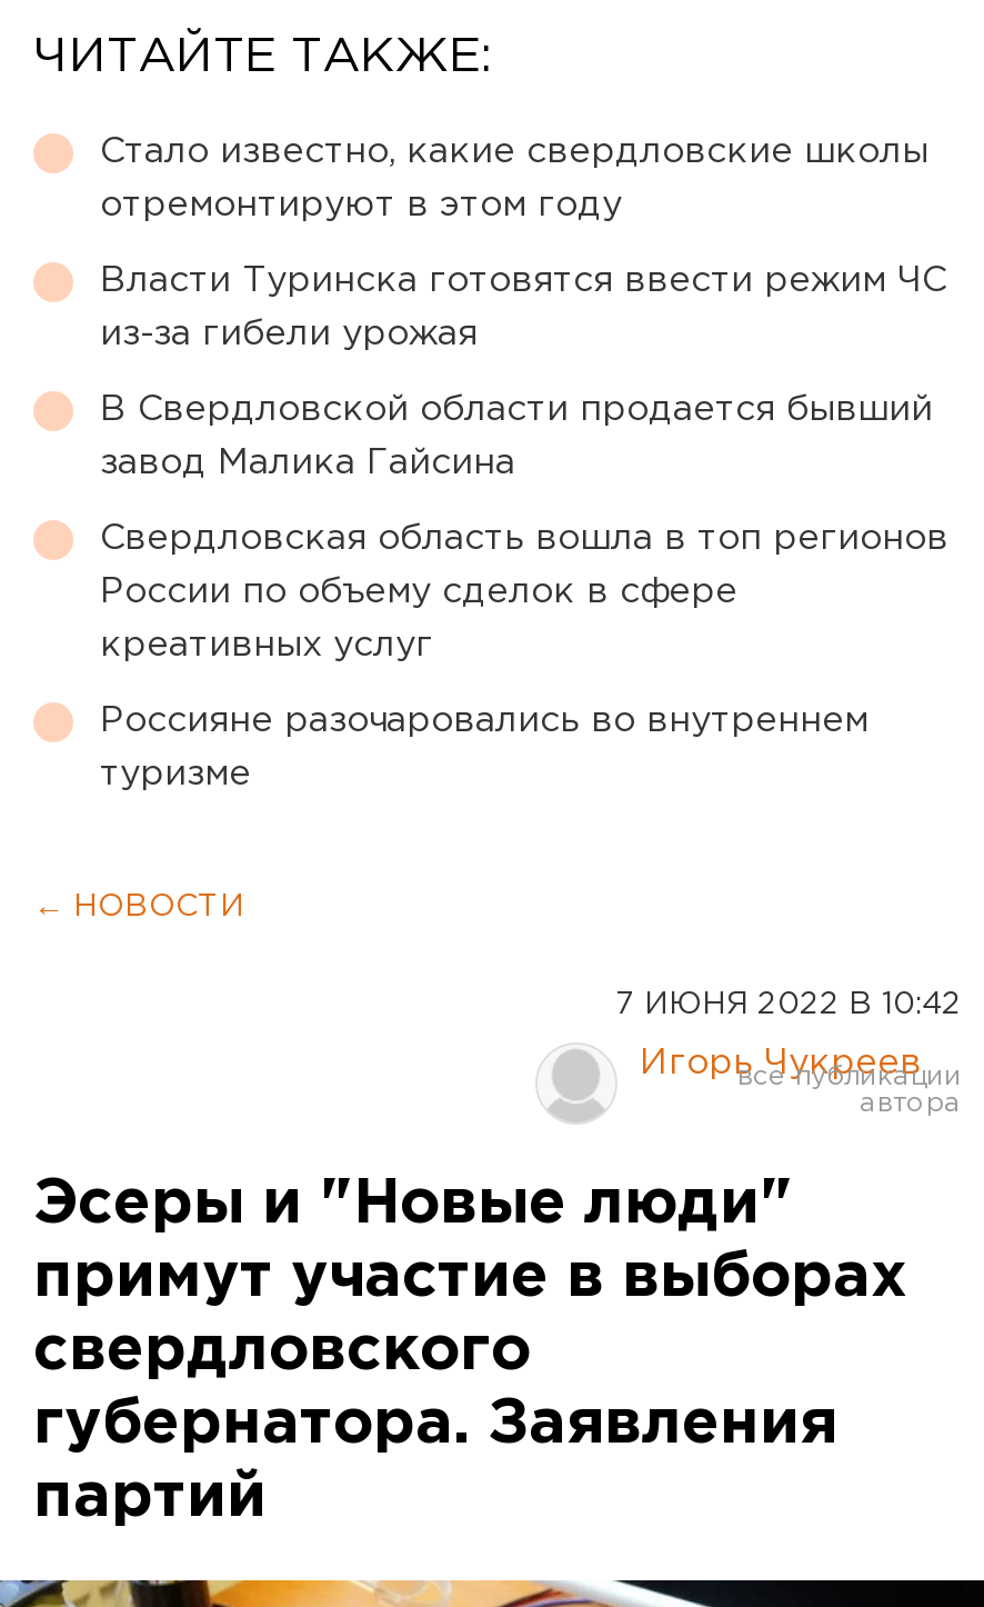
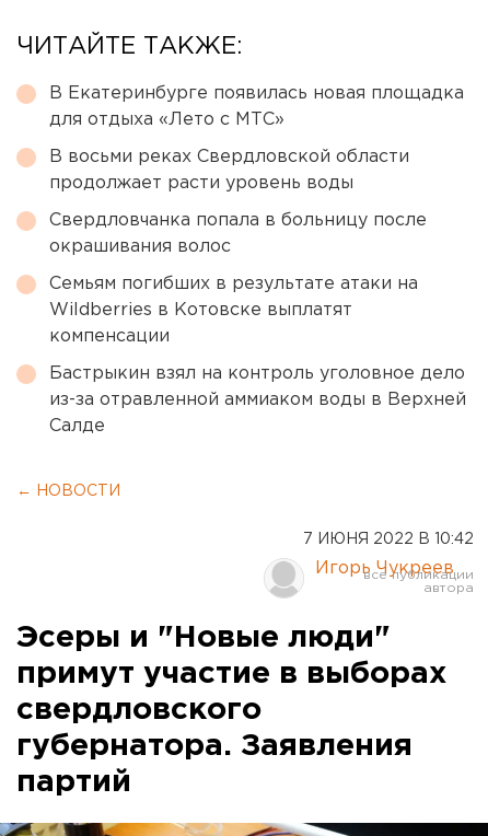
[100,135,948,791] Стало известно, какие свердловские школы | отремонтируют в этом году | Власти Туринска готовятся ввести режим ЧС | из-за гибели урожая | В Свердловской области продается бывший | завод Малика Гайсина | Свердловская область вошла в топ регионов | России по объему сделок в сфере | креативных услуг | Россияне разочаровались во внутреннем | туризме -> [49,85,466,434] В Екатеринбурге появилась новая площадка | для отдыха «Лето с МТС» | В восьми реках Свердловской области | продолжает расти уровень воды | Свердловчанка попала в больницу после | окрашивания волос | Семьям погибших в результате атаки на | Wildberries в Котовске выплатят | компенсации | Бастрыкин взял на контроль уголовное дело | из-за отравленной аммиаком воды в Верхней | Салде

